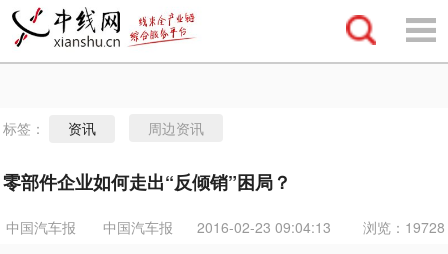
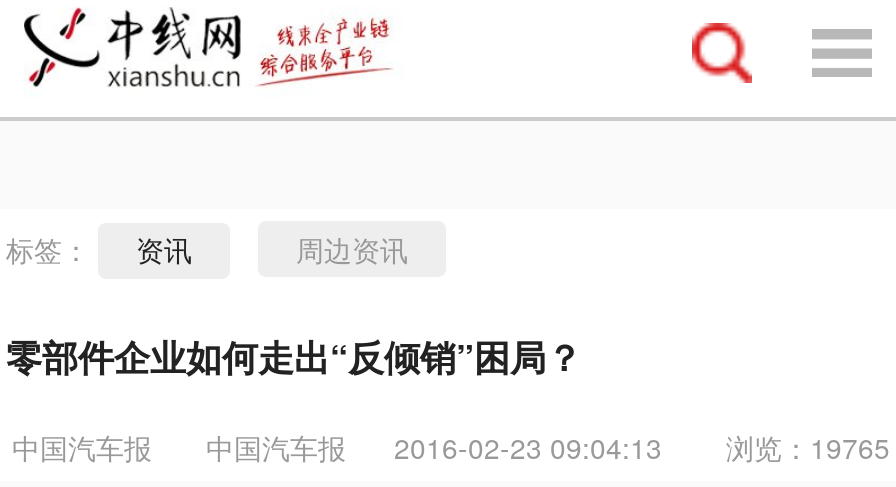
[6,217,445,237] 中国汽车报 中国汽车报 2016-02-23 09:04:13 浏览：19728 -> [12,426,890,467] 中国汽车报 中国汽车报 2016-02-23 09:04:13 浏览：19765

